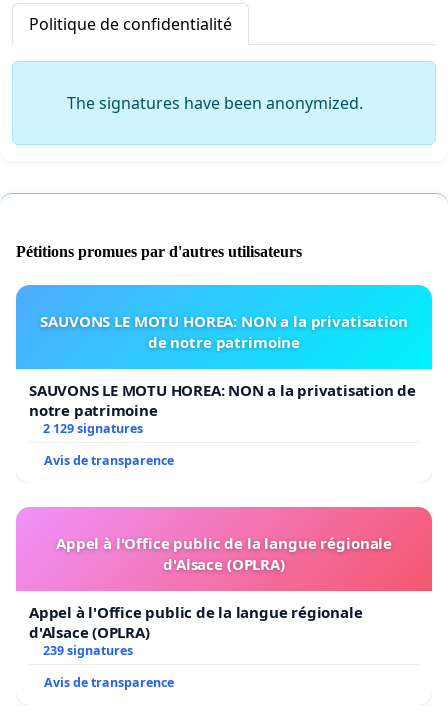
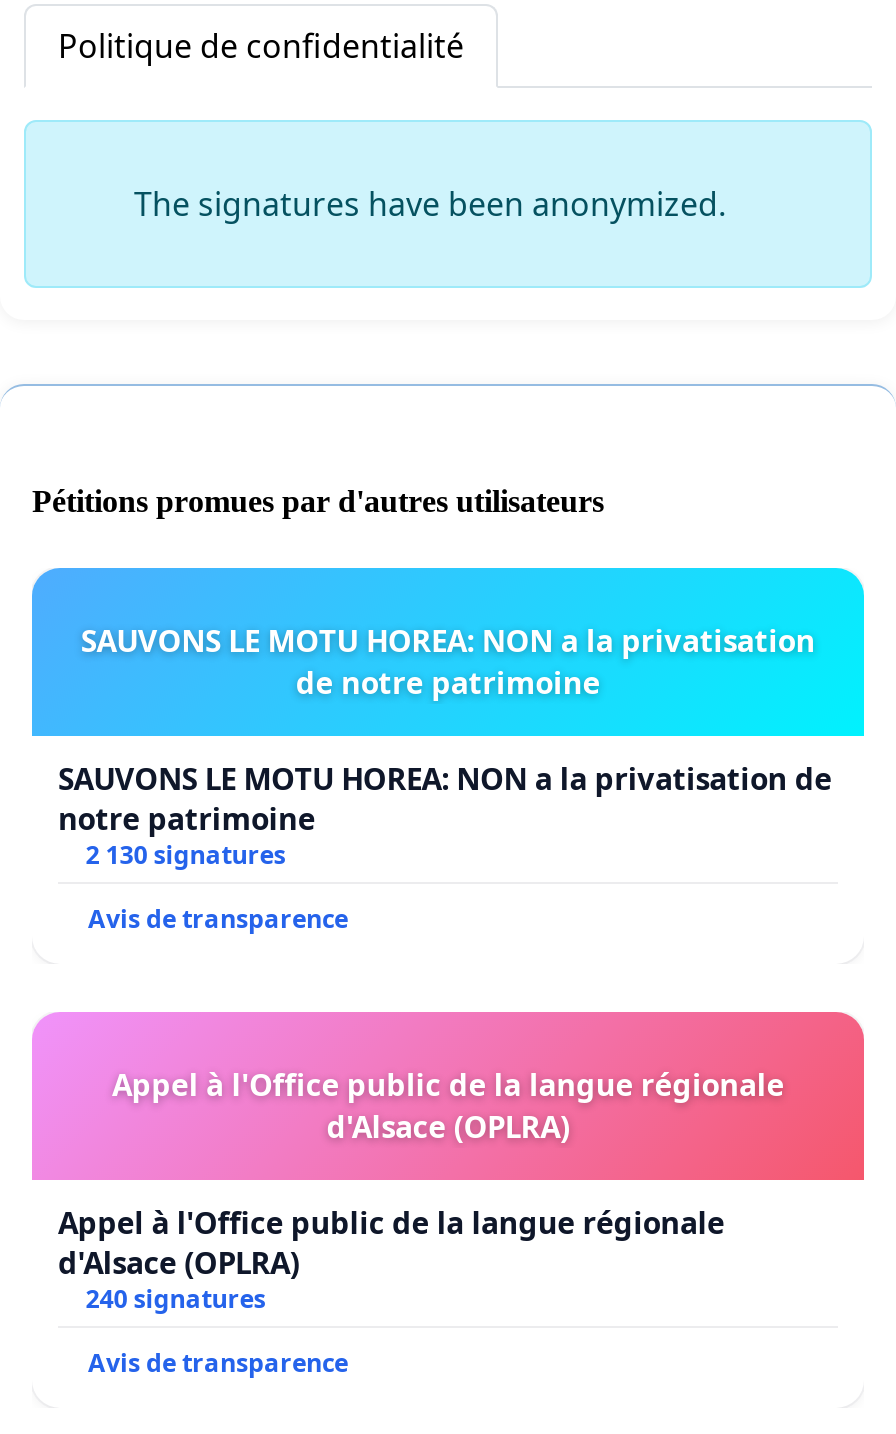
[43,420,143,437] 2 129 signatures -> [86,837,286,871] 2 130 signatures
[43,642,133,659] 239 signatures -> [86,1281,266,1315] 240 signatures

